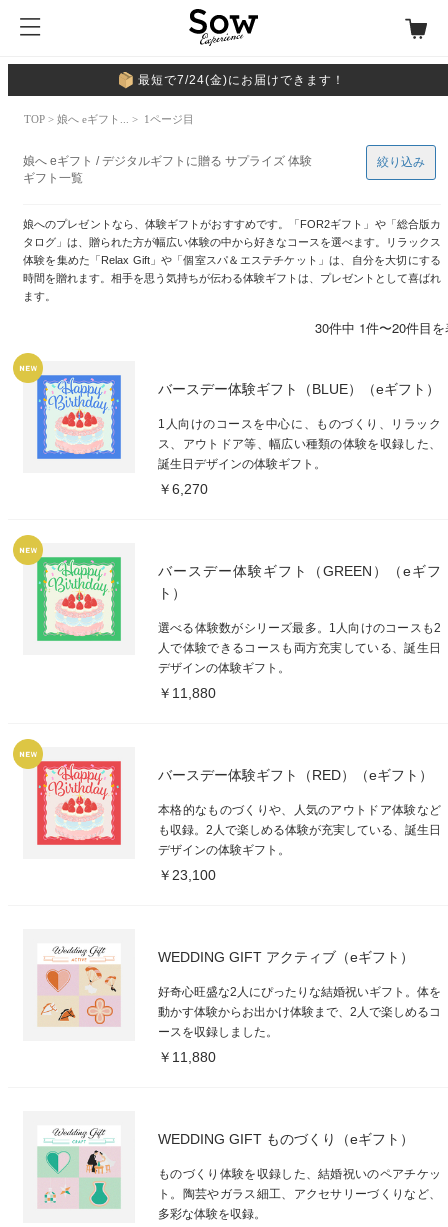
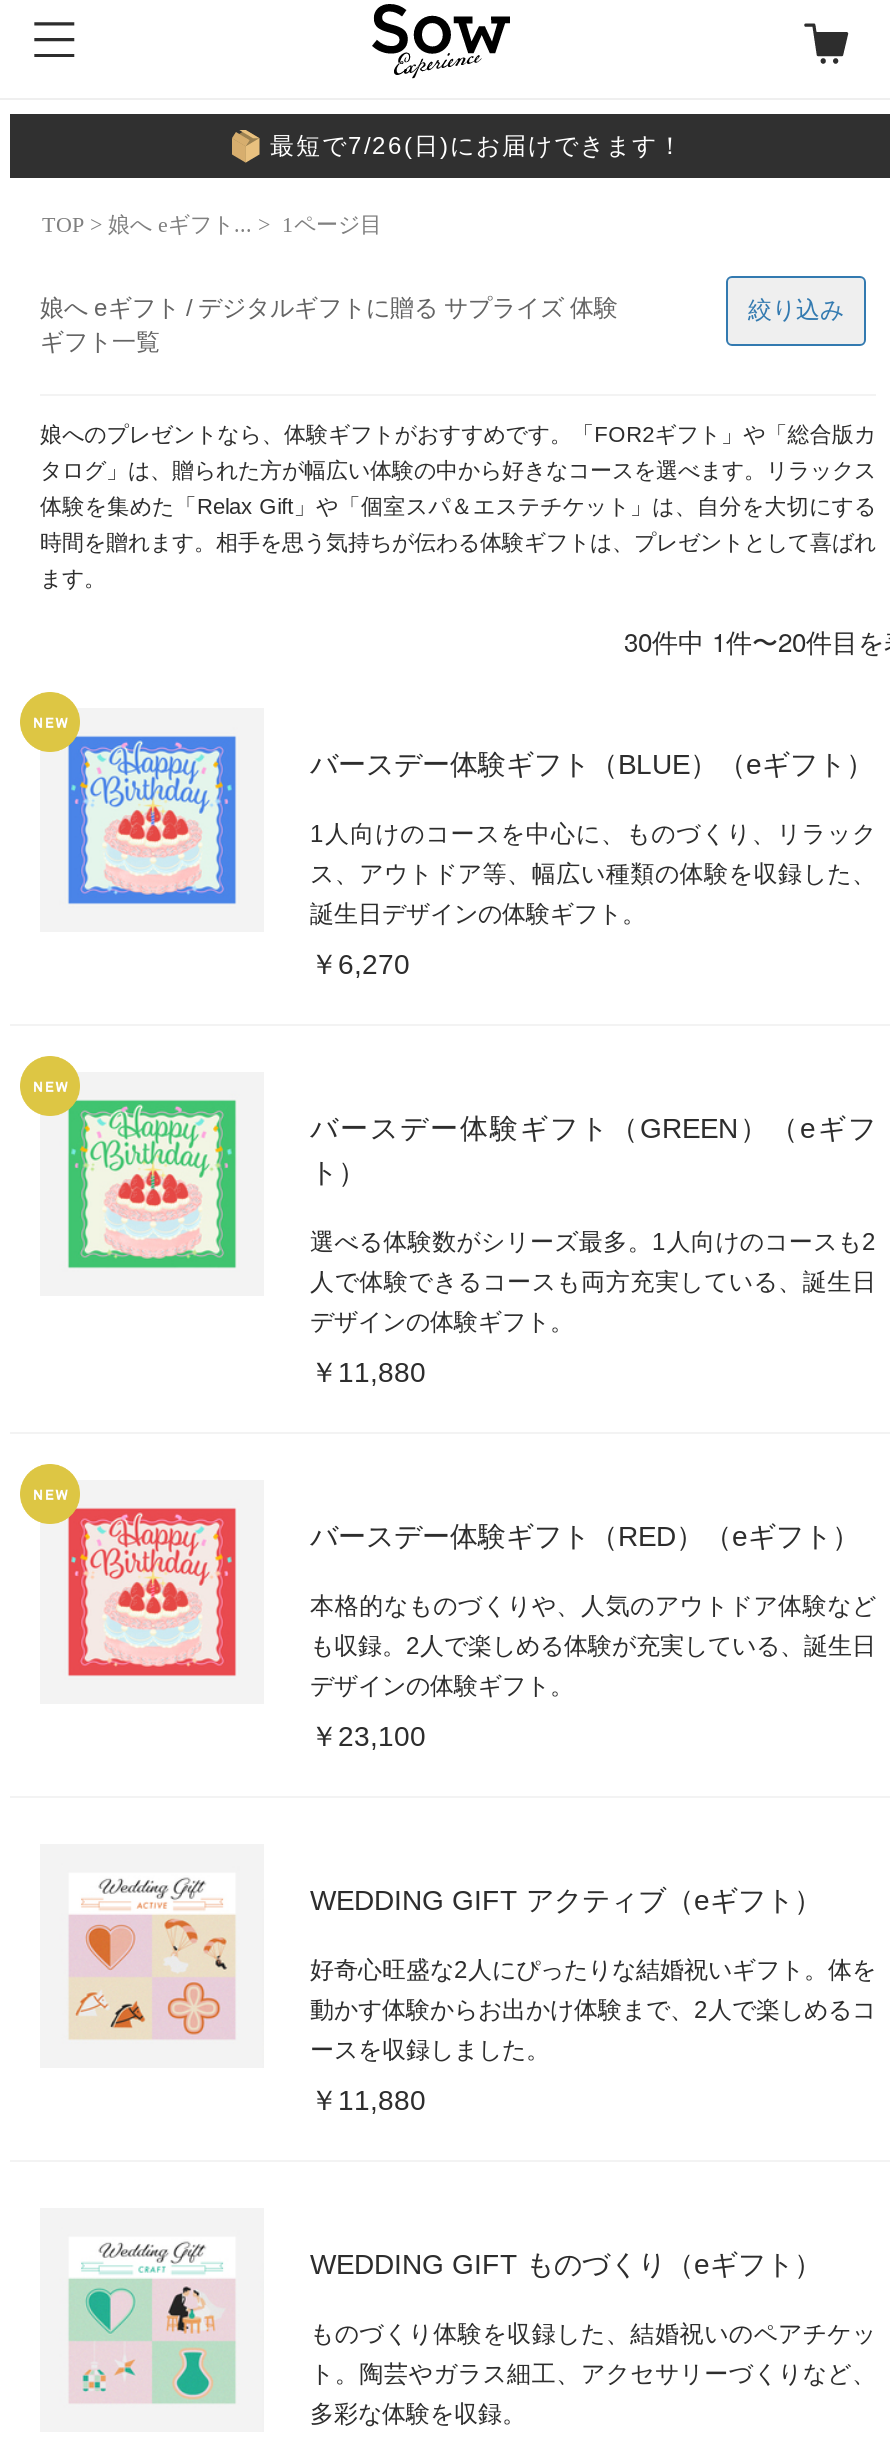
[138,73,345,87] 最短で7/24(金)にお届けできます！ -> [270,132,684,160] 最短で7/26(日)にお届けできます！

